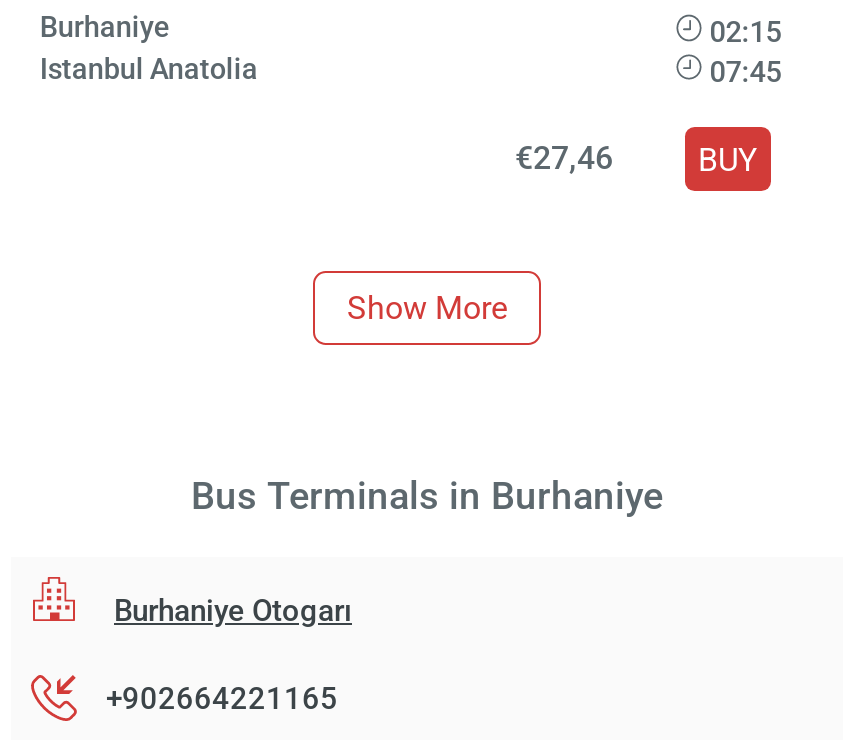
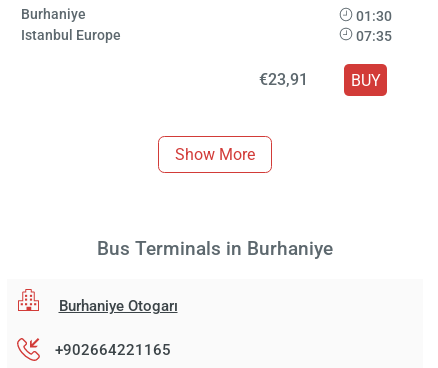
[703,17,781,51] 02:15 -> [353,9,392,26] 01:30
[40,54,258,88] Istanbul Anatolia -> [21,27,121,44] Istanbul Europe
[703,55,781,89] 07:45 -> [353,28,392,45] 07:35
[515,139,613,177] €27,46 -> [259,70,308,89] €23,91

